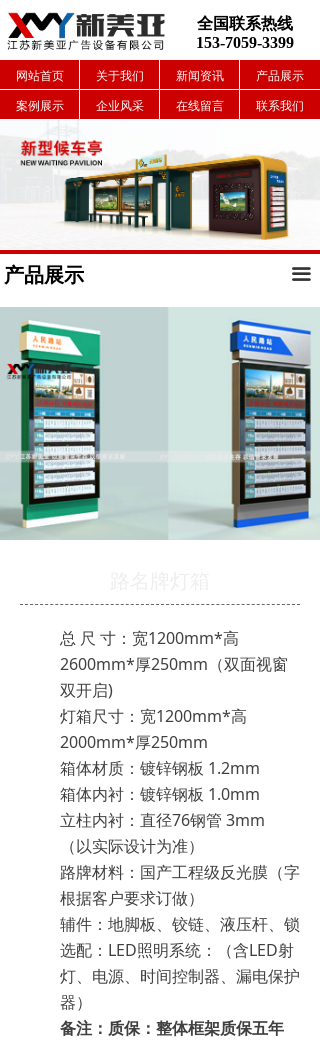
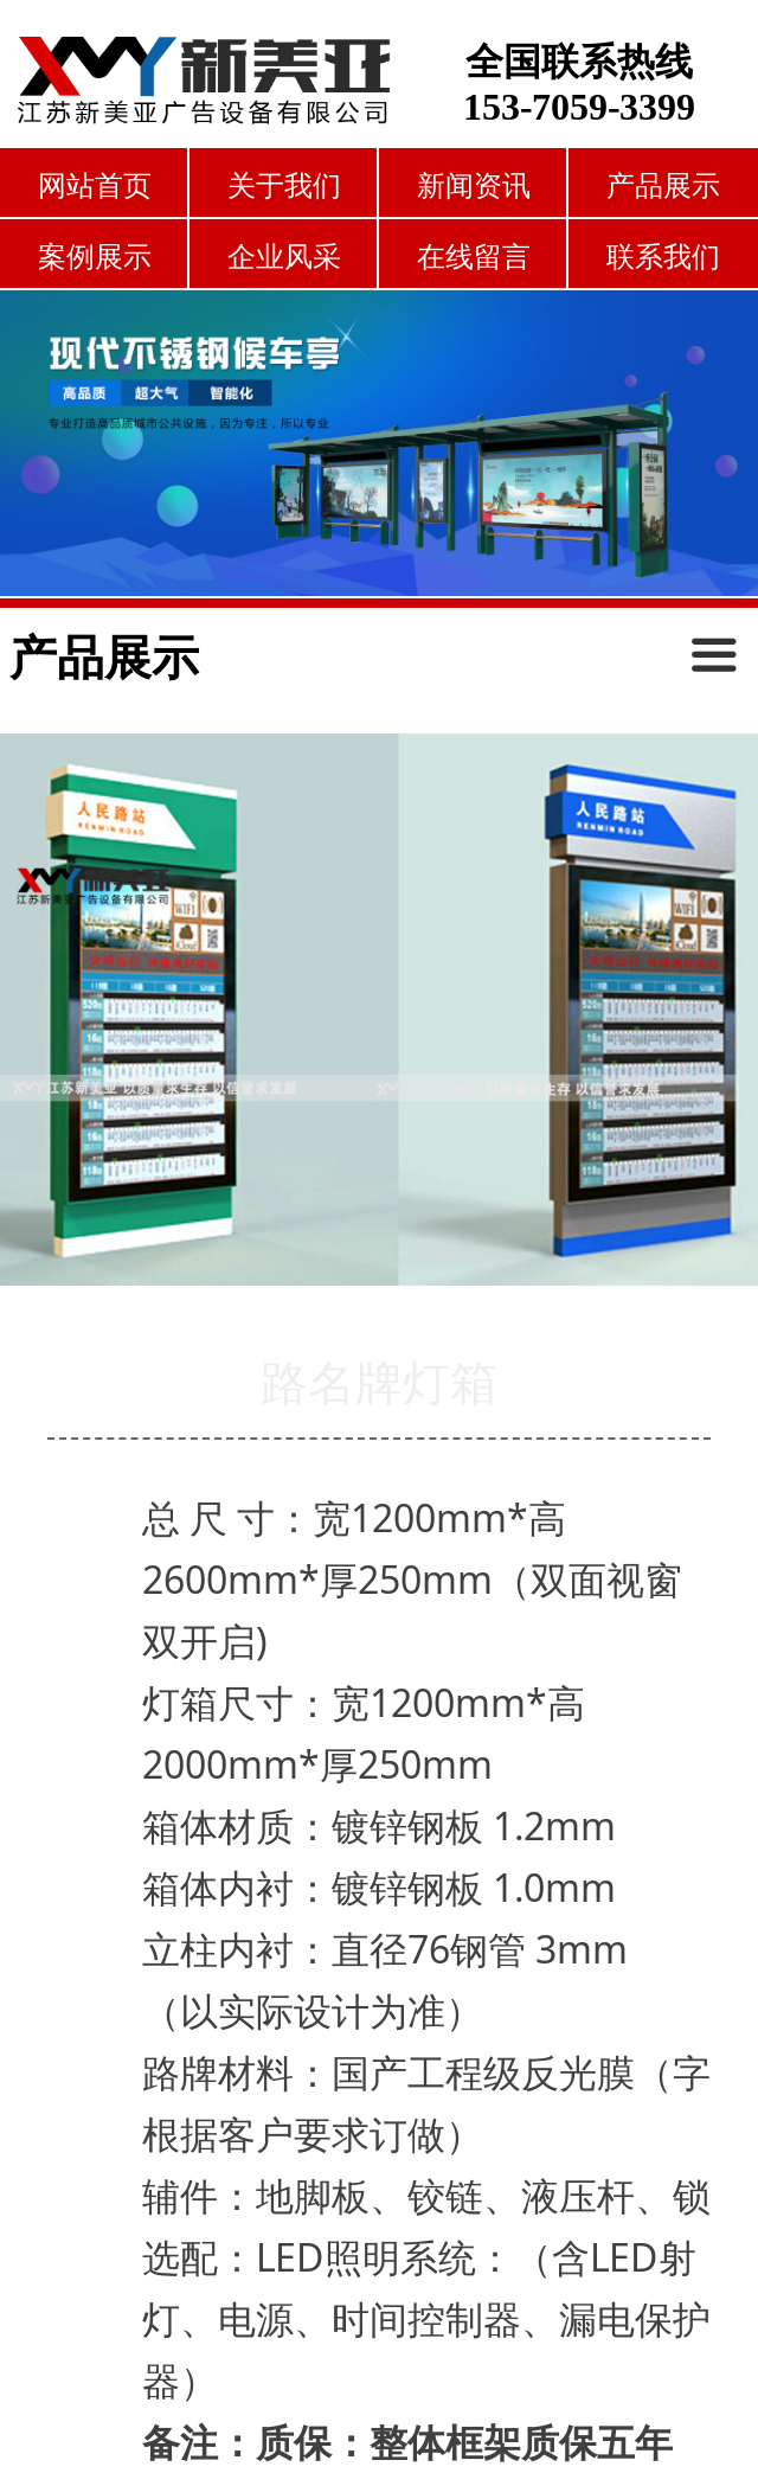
[3,119,317,250] [image] -> [7,288,751,598] [image]

